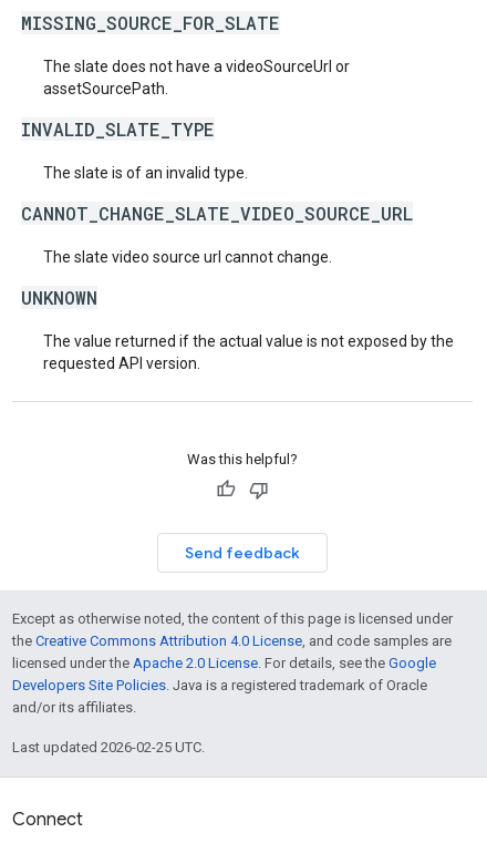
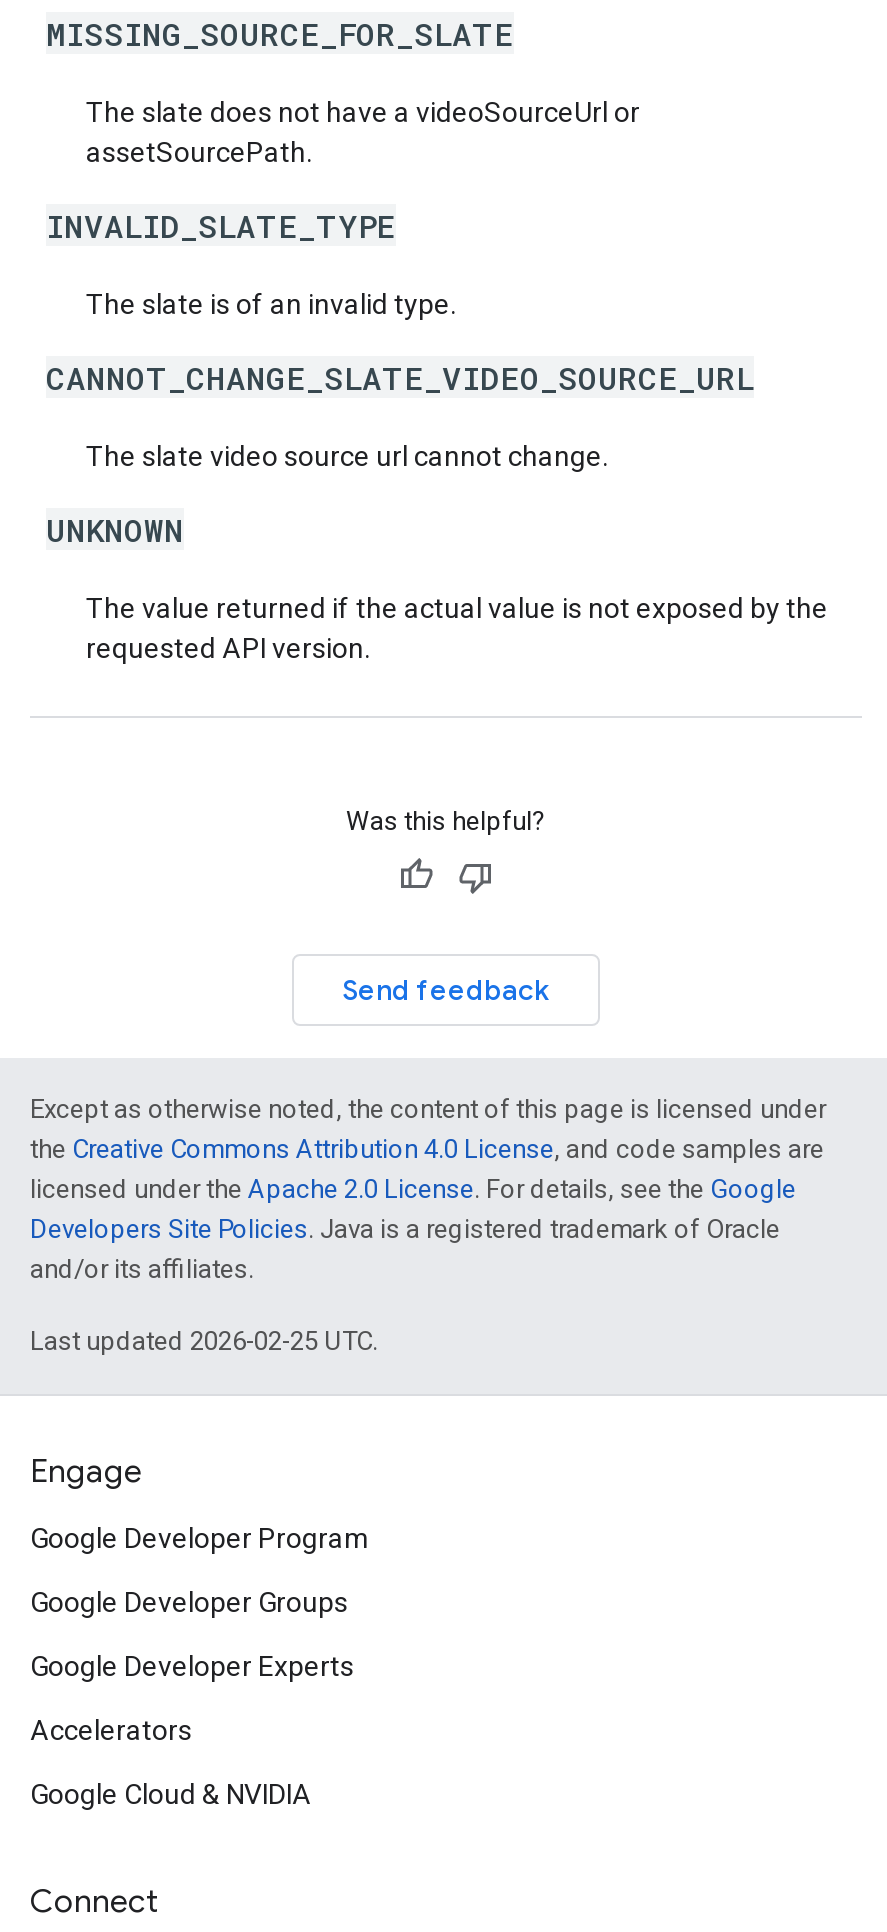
none -> [30,1452,370,1810] Engage | Google Developer Program | Google Developer Groups | Google Developer Experts | Accelerators | Google Cloud & NVIDIA

